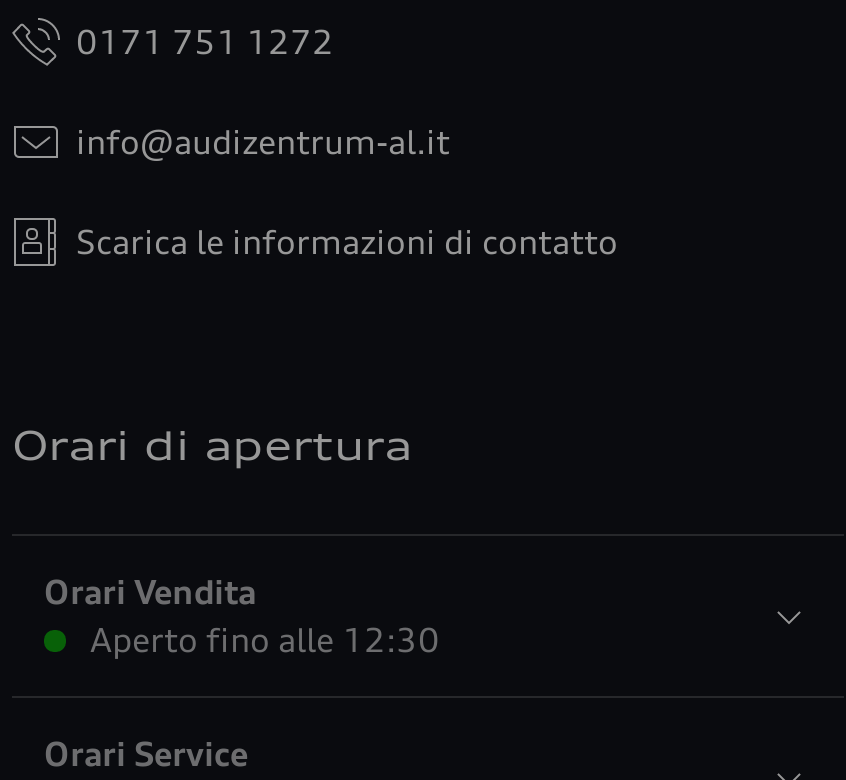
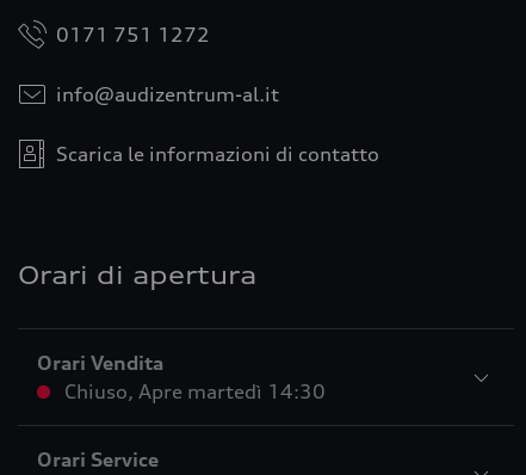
[90,620,440,660] Aperto fino alle 12:30 -> [64,380,326,403] Chiuso, Apre martedì 14:30

